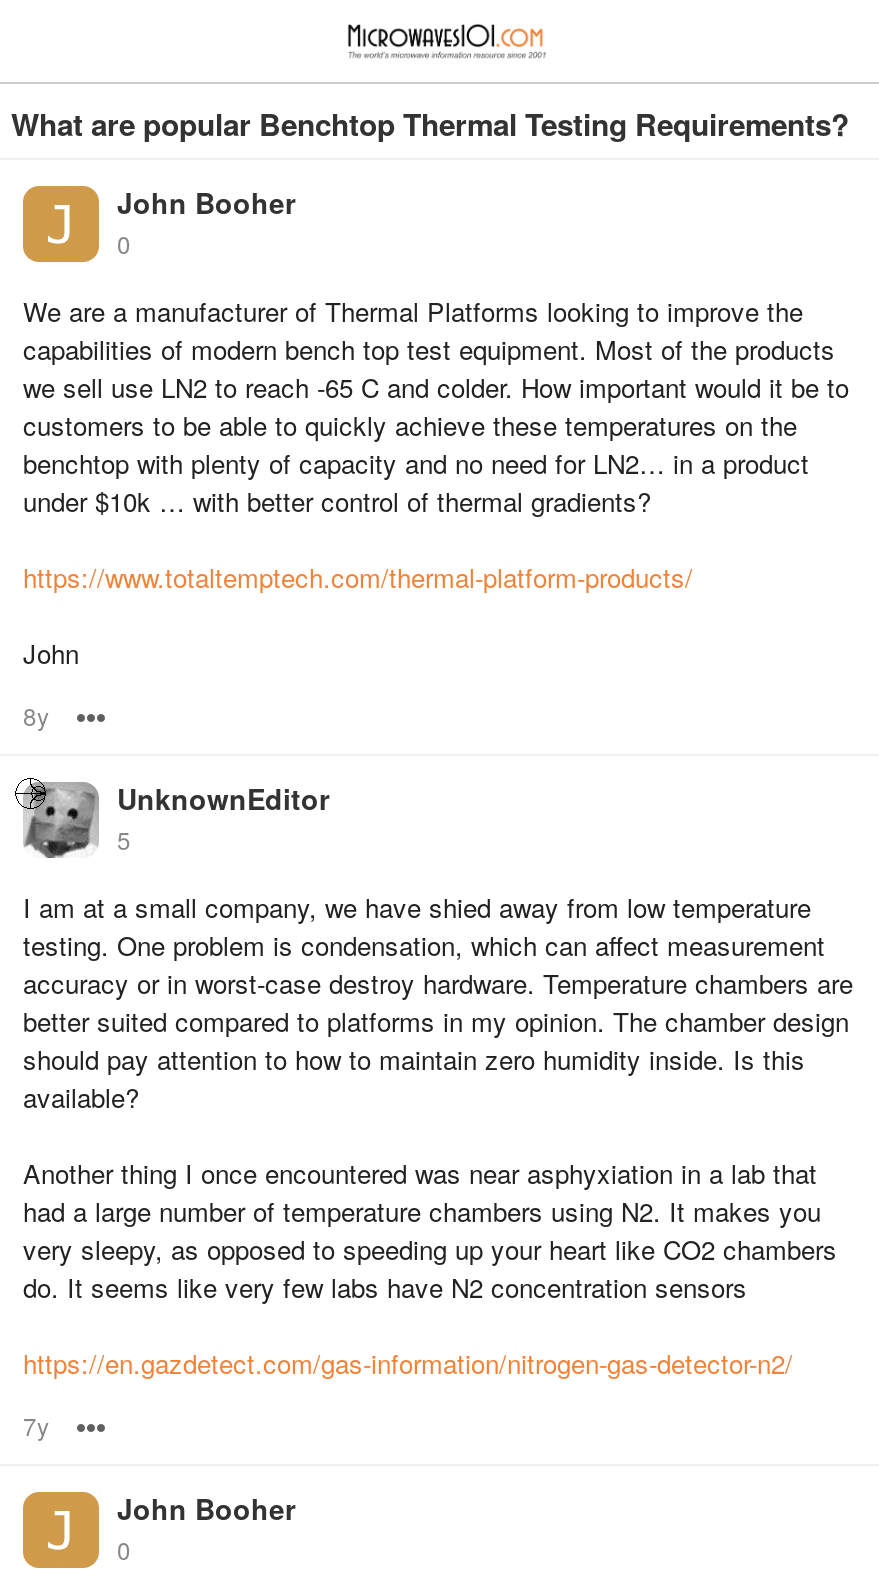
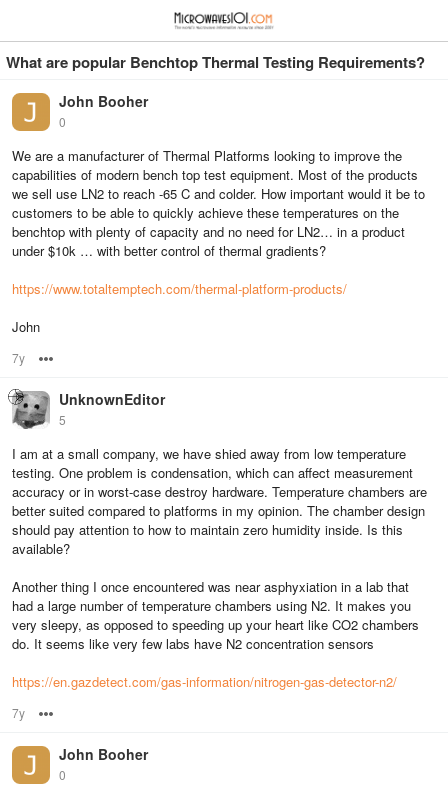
[23,698,49,732] 8y -> [12,349,25,366] 7y

